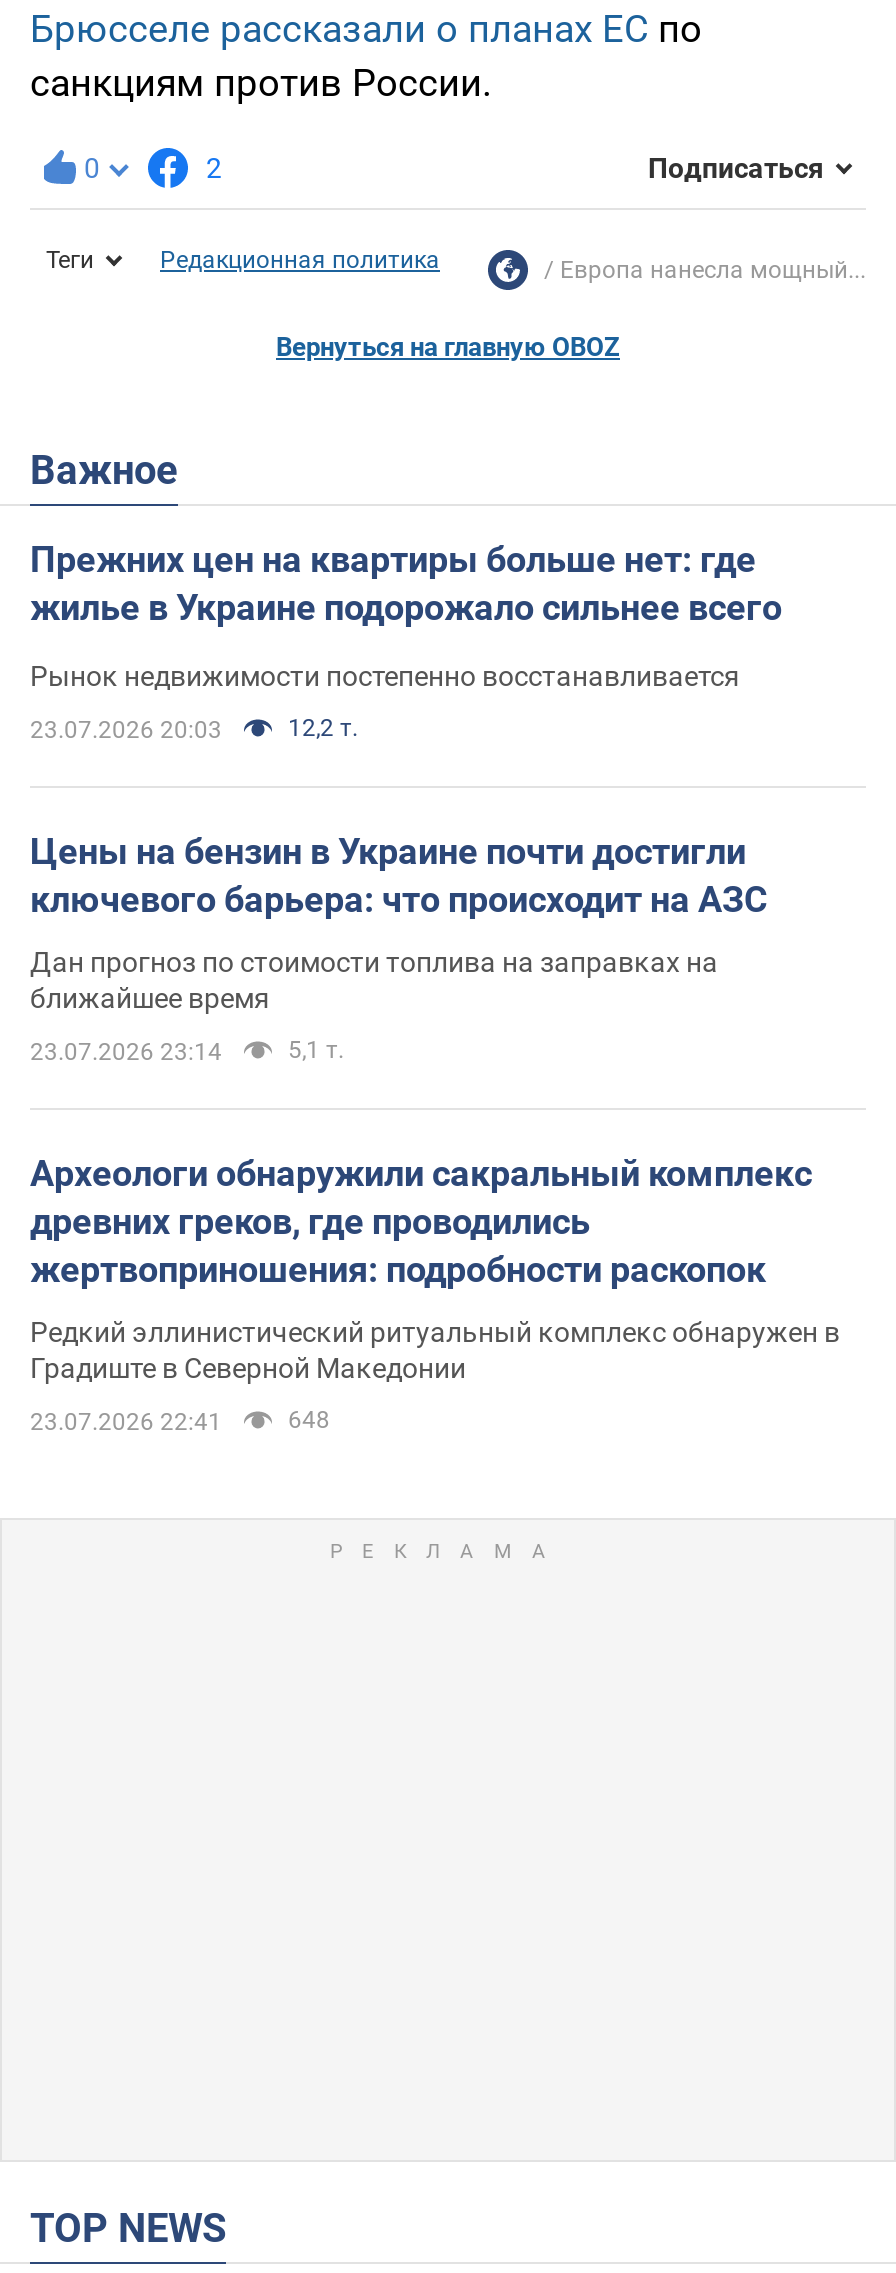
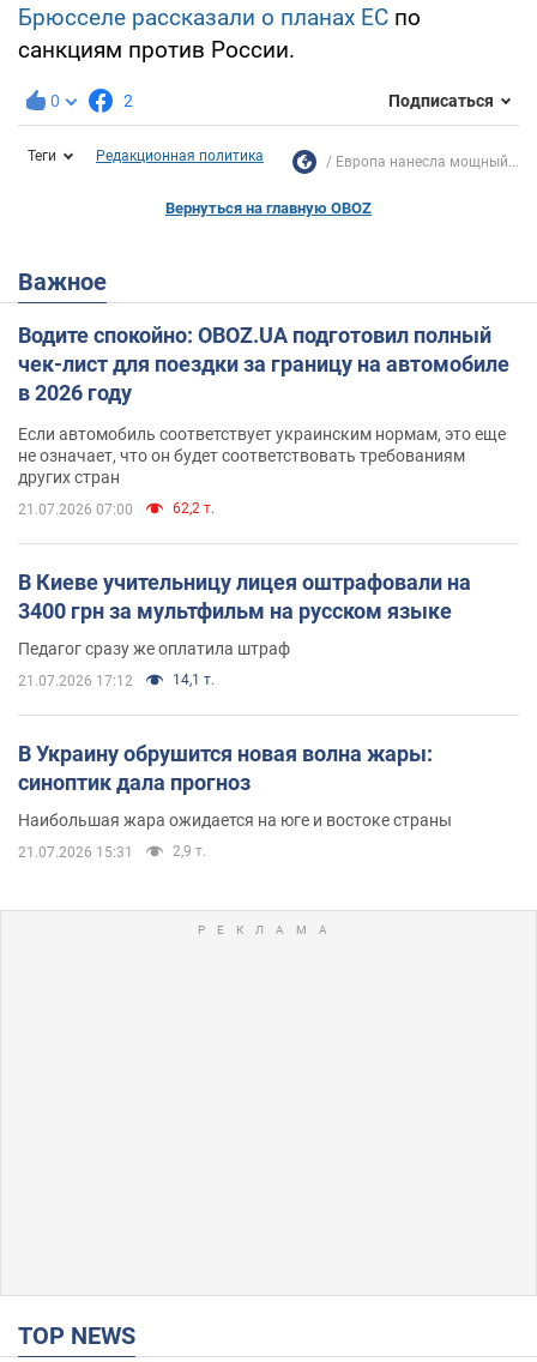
[30,537,782,627] Прежних цен на квартиры больше нет: где | жилье в Украине подорожало сильнее всего -> [18,322,509,405] Водите спокойно: OBOZ.UA подготовил полный | чек-лист для поездки за границу на автомобиле | в 2026 году
[30,659,740,691] Рынок недвижимости постепенно восстанавливается -> [18,424,506,486] Если автомобиль соответствует украинским нормам, это еще | не означает, что он будет соответствовать требованиям | других стран
[30,713,358,743] 23.07.2026 20:03 | 12,2 т. -> [18,500,215,518] 21.07.2026 07:00 | 62,2 т.
[30,829,768,919] Цены на бензин в Украине почти достигли | ключевого барьера: что происходит на АЗС -> [18,569,471,623] В Киеве учительницу лицея оштрафовали на | 3400 грн за мультфильм на русском языке
[30,945,718,1013] Дан прогноз по стоимости топлива на заправках на | ближайшее время -> [18,639,290,658] Педагог сразу же оплатила штраф
[30,1035,344,1065] 23.07.2026 23:14 | 5,1 т. -> [18,671,215,689] 21.07.2026 17:12 | 14,1 т.
[30,1151,812,1289] Археологи обнаружили сакральный комплекс | древних греков, где проводились | жертвоприношения: подробности раскопок -> [18,741,433,795] В Украину обрушится новая волна жары: | синоптик дала прогноз
[30,1315,840,1383] Редкий эллинистический ритуальный комплекс обнаружен в | Градиште в Северной Македонии -> [18,810,452,829] Наибольшая жара ожидается на юге и востоке страны
[30,1405,330,1435] 23.07.2026 22:41 | 648 -> [18,842,206,860] 21.07.2026 15:31 | 2,9 т.

